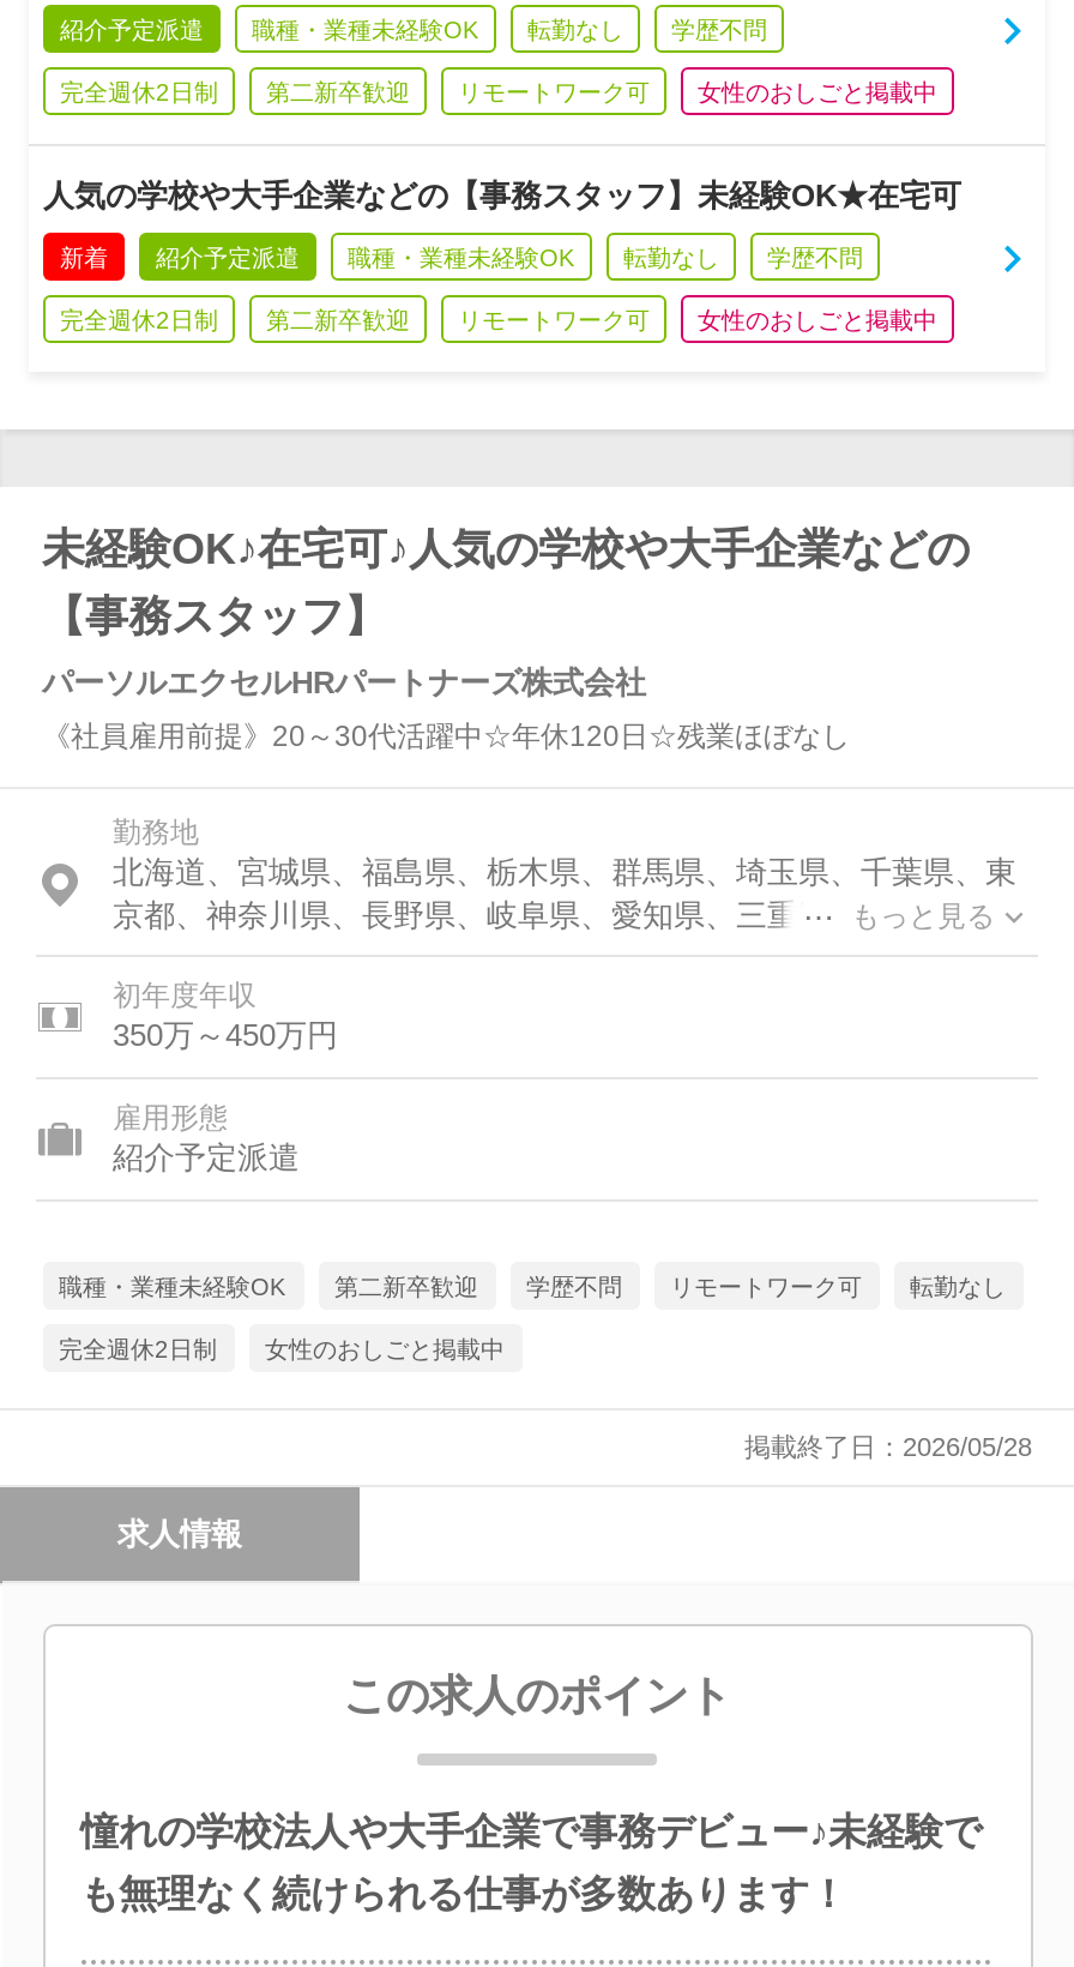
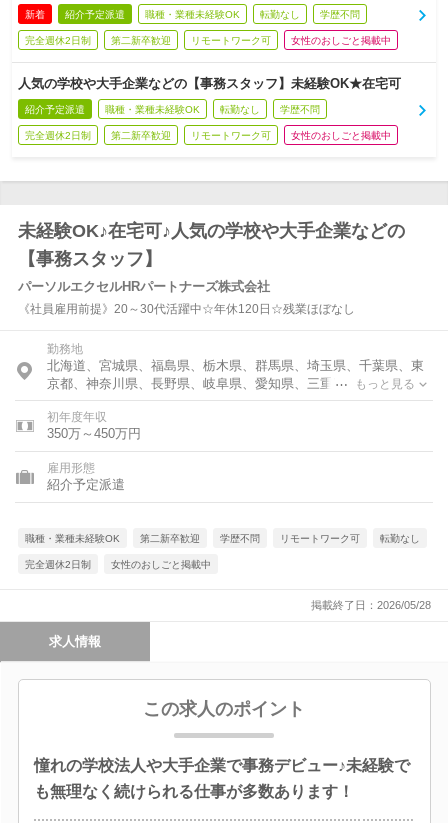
moved [60,245,108,271] -> [25,9,45,20]: 新着

